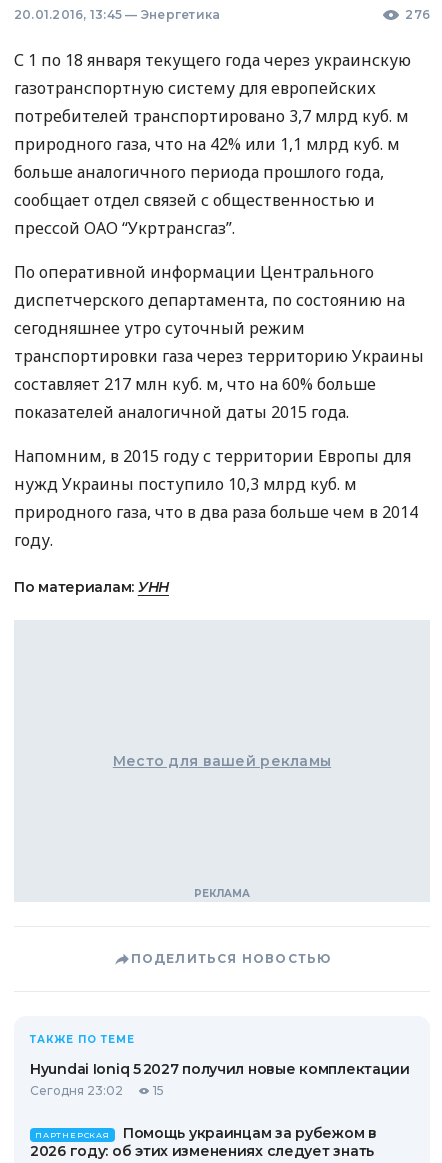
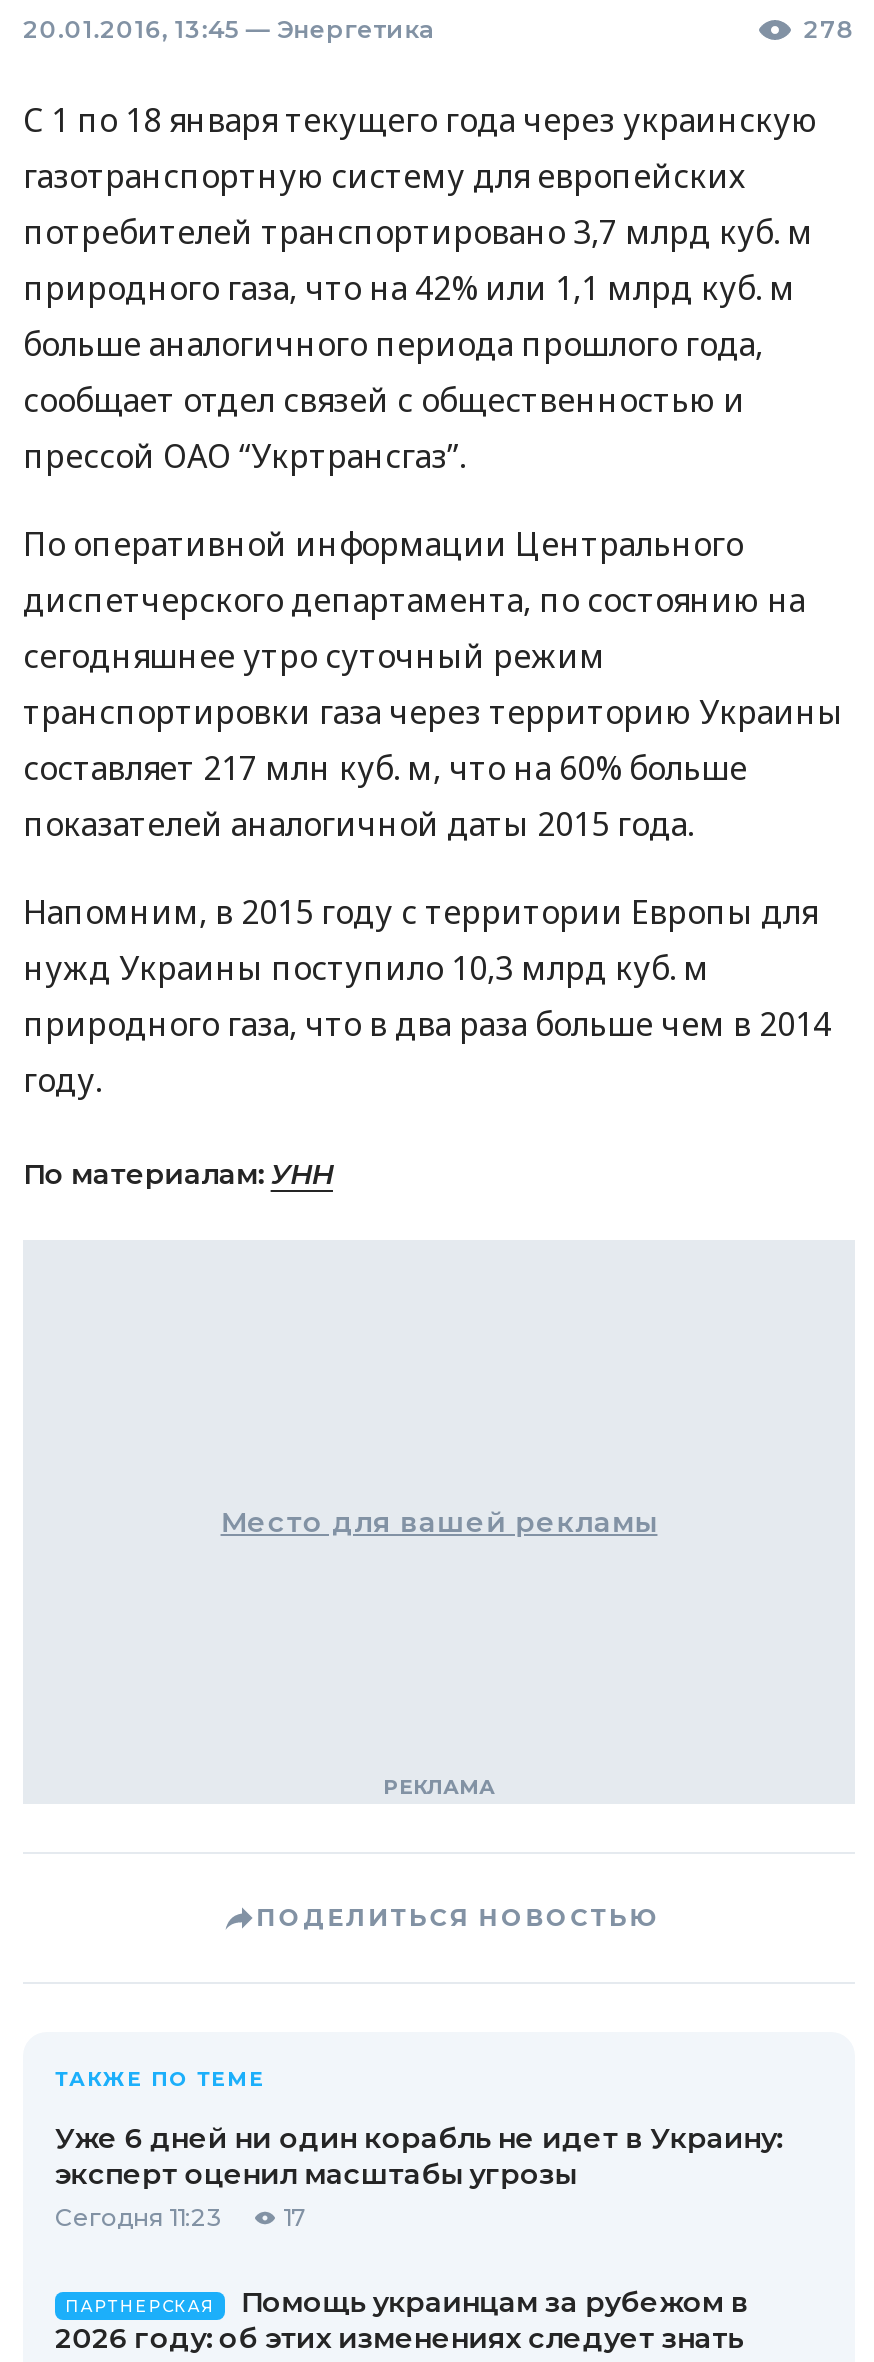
[405,7,430,22] 276 -> [804,14,855,44] 278
[30,1060,410,1098] Hyundai Ioniq 5 2027 получил новые комплектации | Сегодня 23:02 | 15 -> [55,2120,782,2232] Уже 6 дней ни один корабль не идет в Украину: | эксперт оценил масштабы угрозы | Сегодня 11:23 | 17

